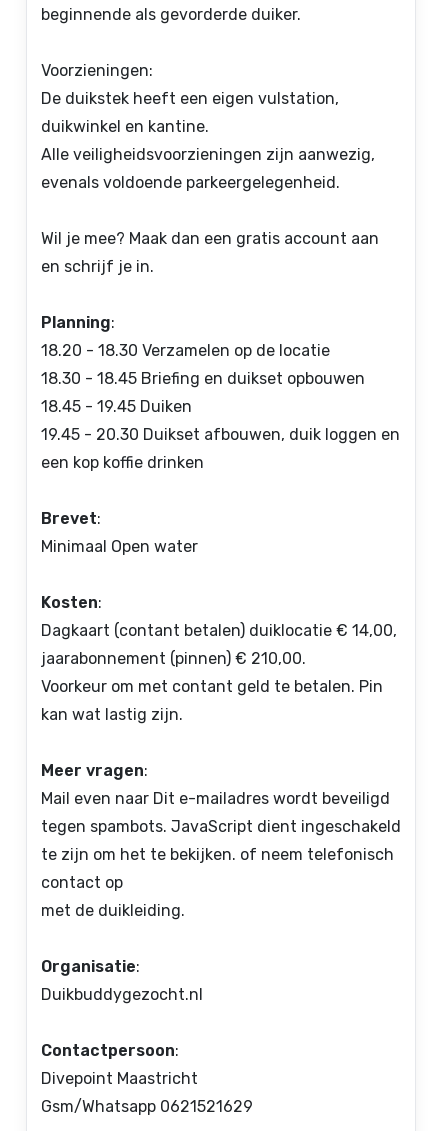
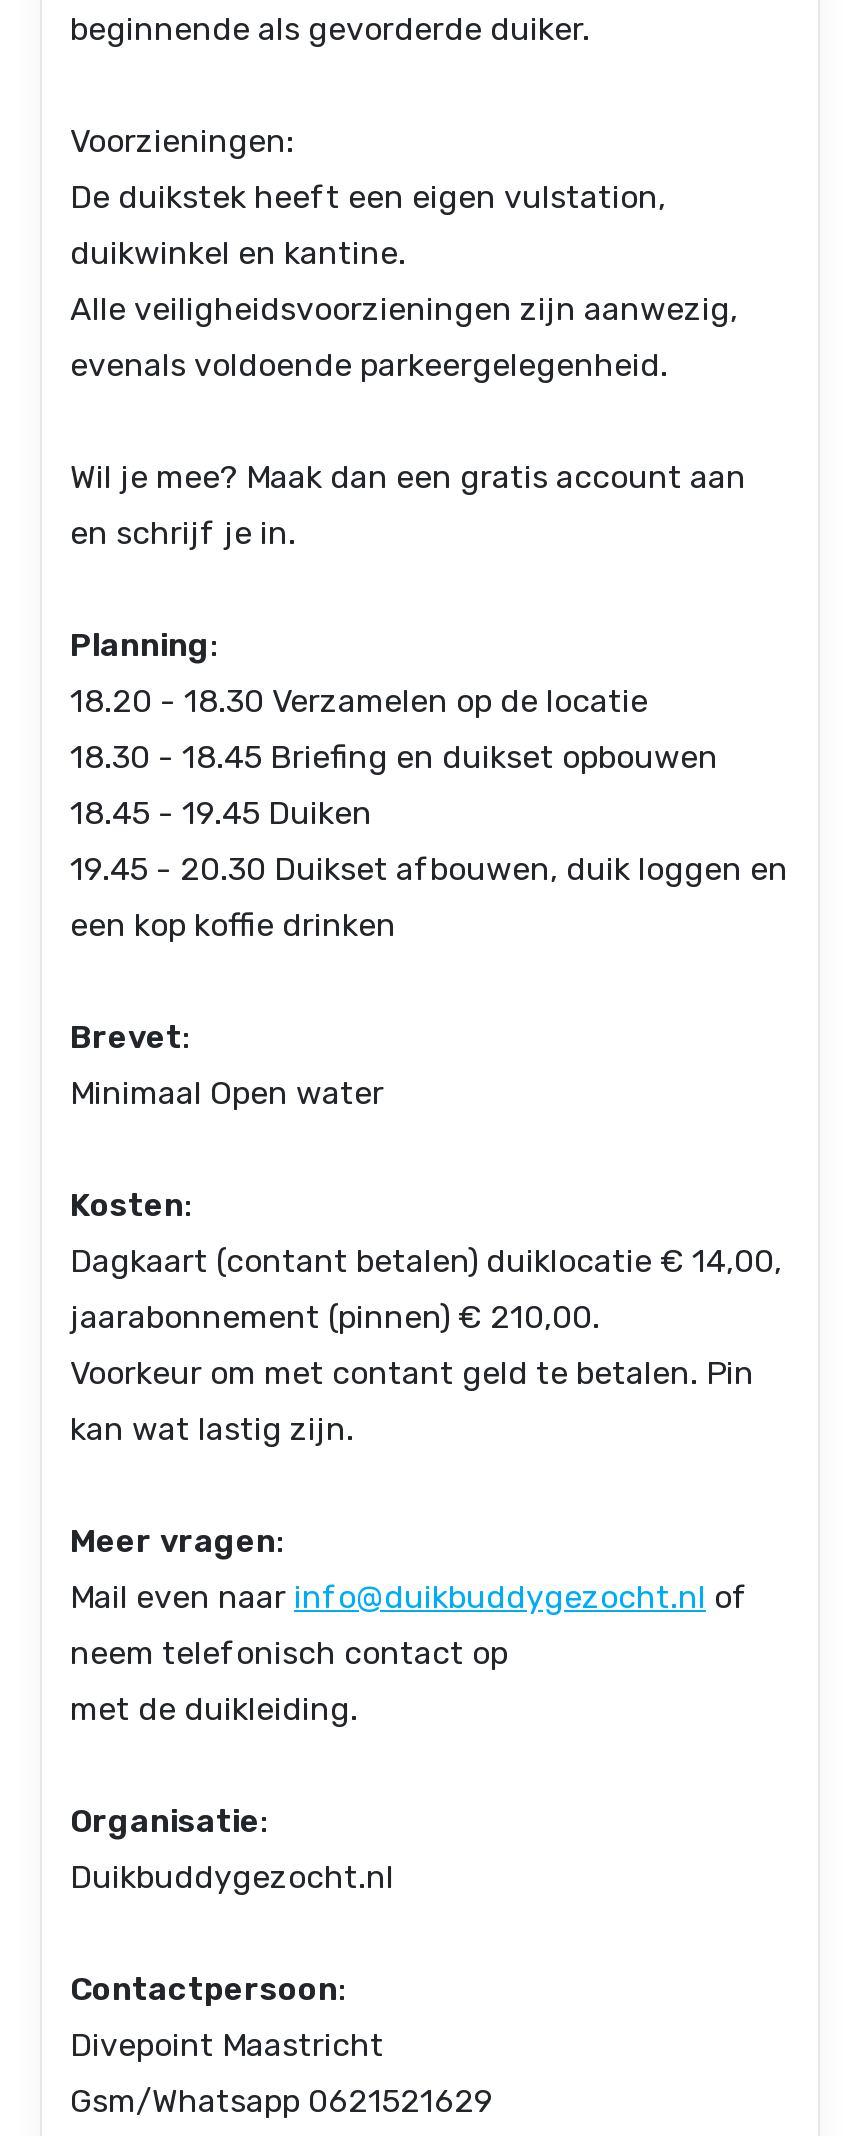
[41,788,401,891] Mail even naar Dit e-mailadres wordt beveiligd | tegen spambots. JavaScript dient ingeschakeld | te zijn om het te bekijken. of neem telefonisch | contact op -> [70,1577,748,1671] Mail even naar info@duikbuddygezocht.nl of | neem telefonisch contact op

